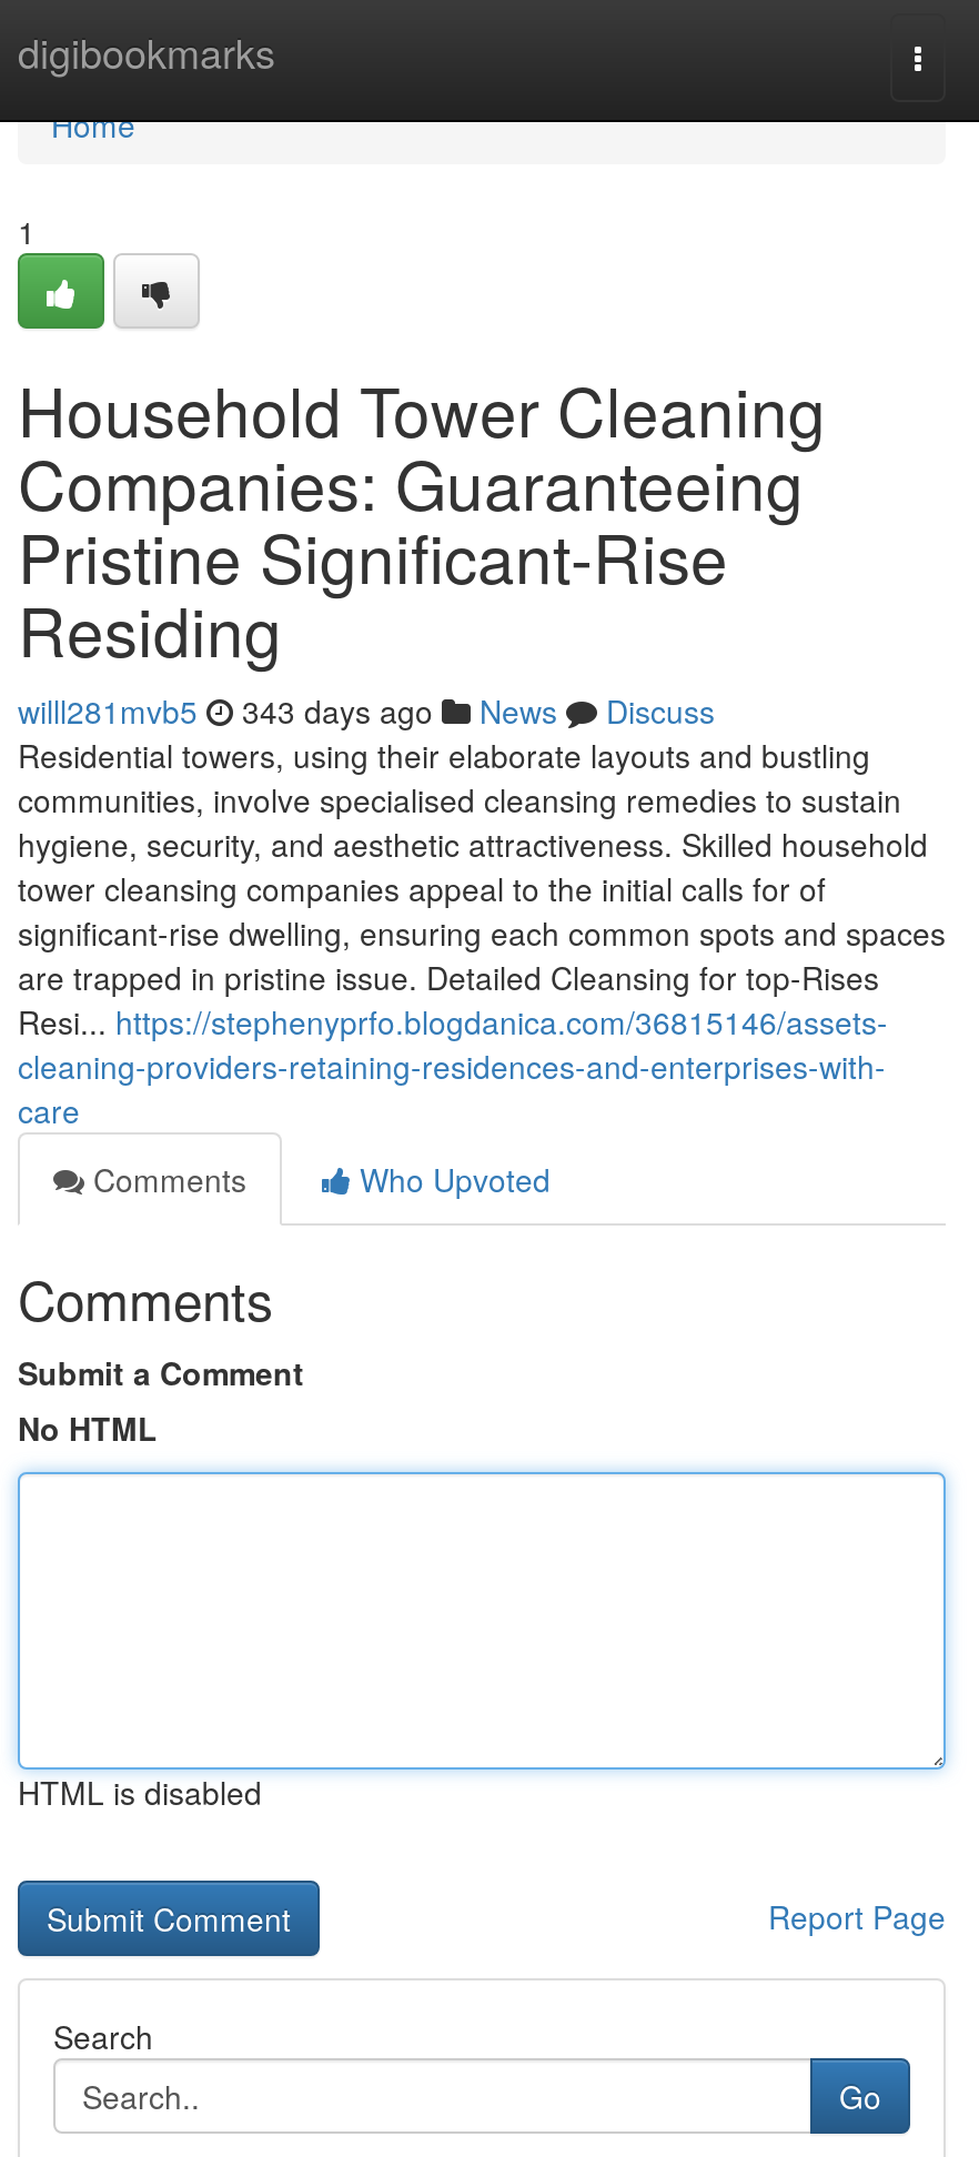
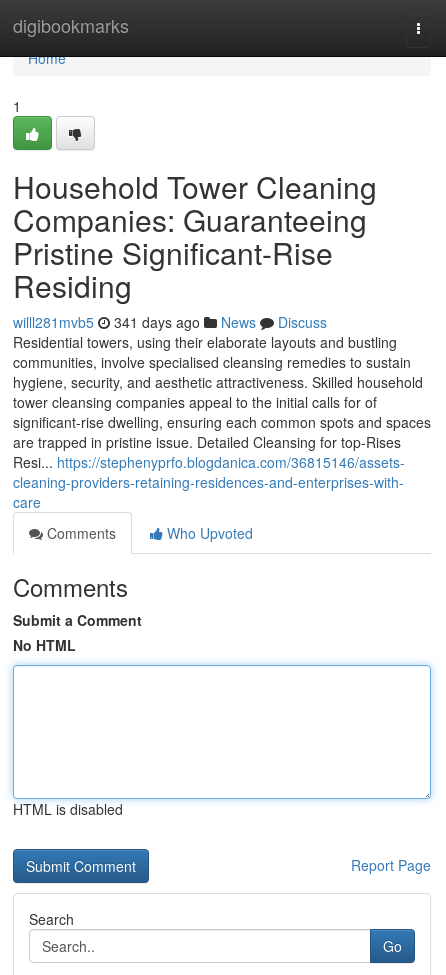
[18,688,715,733] willl281mvb5 343 days ago News Discuss -> [13,312,327,332] willl281mvb5 341 days ago News Discuss

